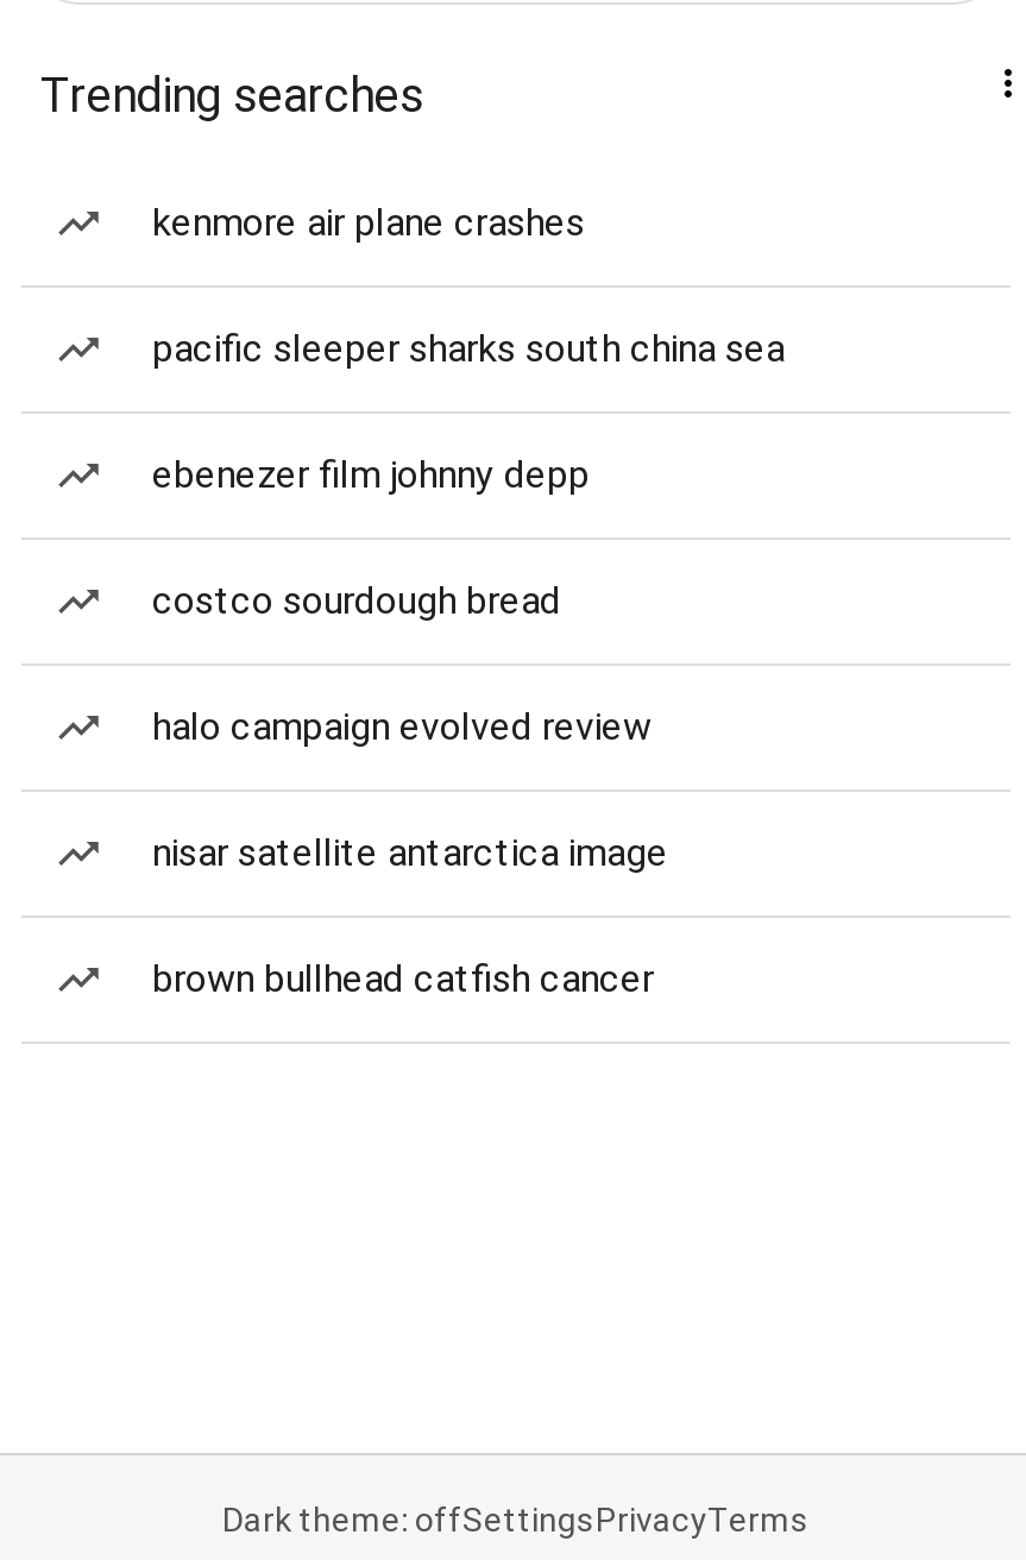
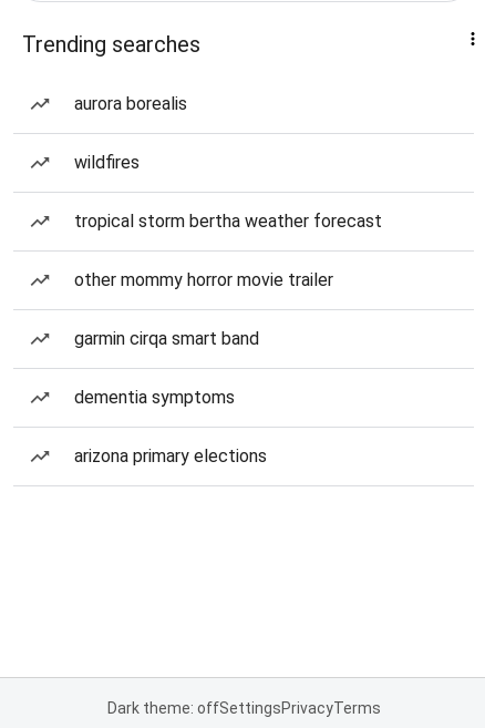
[152,200,585,245] kenmore air plane crashes -> [74,93,187,114] aurora borealis
[152,326,785,371] pacific sleeper sharks south china sea -> [74,152,140,173] wildfires
[152,452,590,497] ebenezer film johnny depp -> [74,211,382,232] tropical storm bertha weather forecast
[152,578,561,623] costco sourdough bread -> [74,269,333,290] other mommy horror movie trailer
[152,704,652,749] halo campaign evolved review -> [74,328,259,349] garmin cirqa smart band
[152,830,668,875] nisar satellite antarctica image -> [74,387,235,408] dementia symptoms
[152,956,654,1001] brown bullhead catfish cancer -> [74,445,267,466] arizona primary elections

